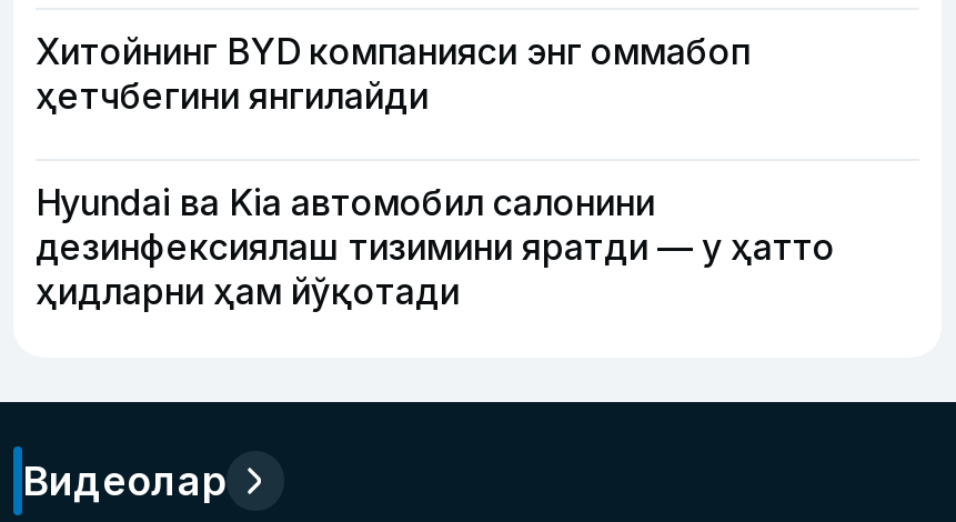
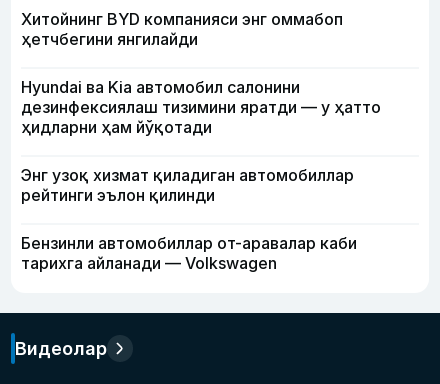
none -> [21,165,357,273] Энг узоқ хизмат қиладиган автомобиллар | рейтинги эълон қилинди | Бензинли автомобиллар от-аравалар каби | тарихга айланади — Volkswagen

